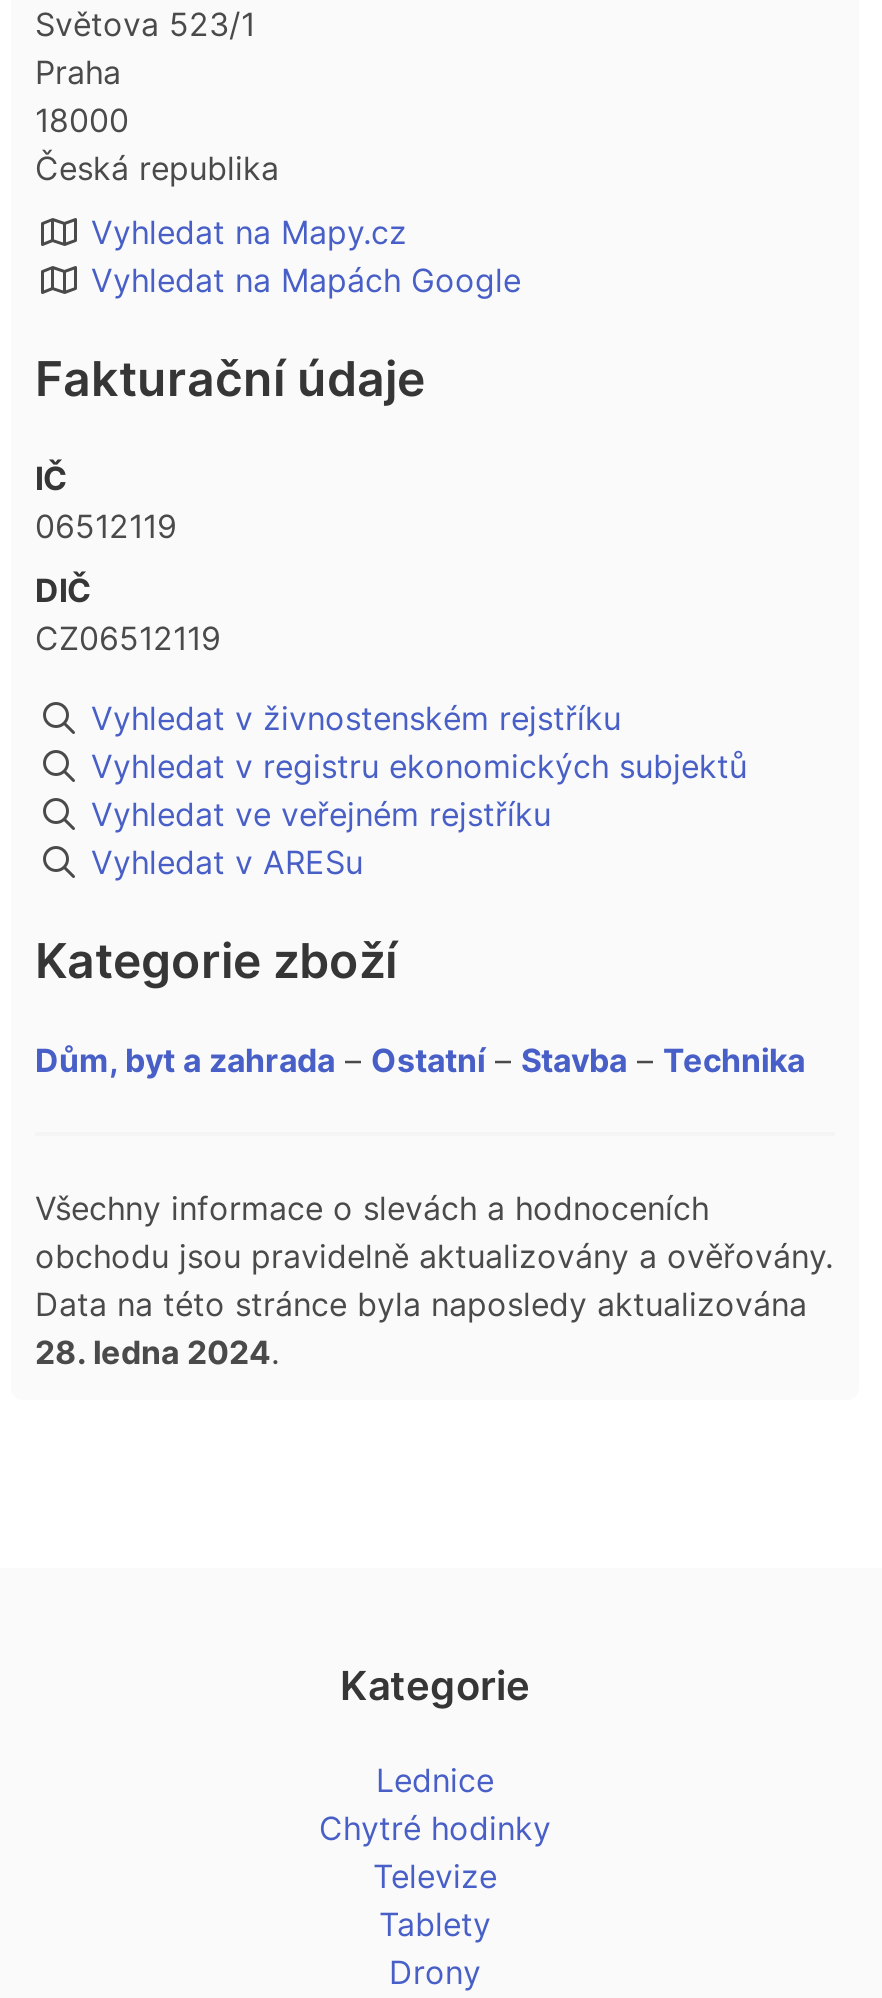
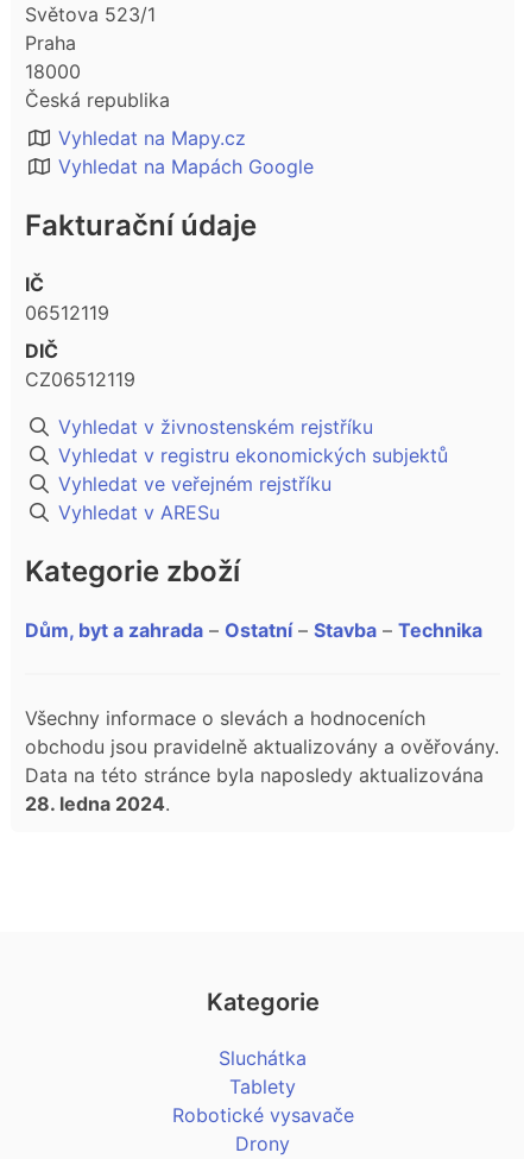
[319,1760,551,1896] Lednice | Chytré hodinky | Televize -> [219,1046,307,1070] Sluchátka
moved [379,1904,491,1944] -> [229,1075,296,1098]: Tablety
none -> [172,1103,353,1127] Robotické vysavače

